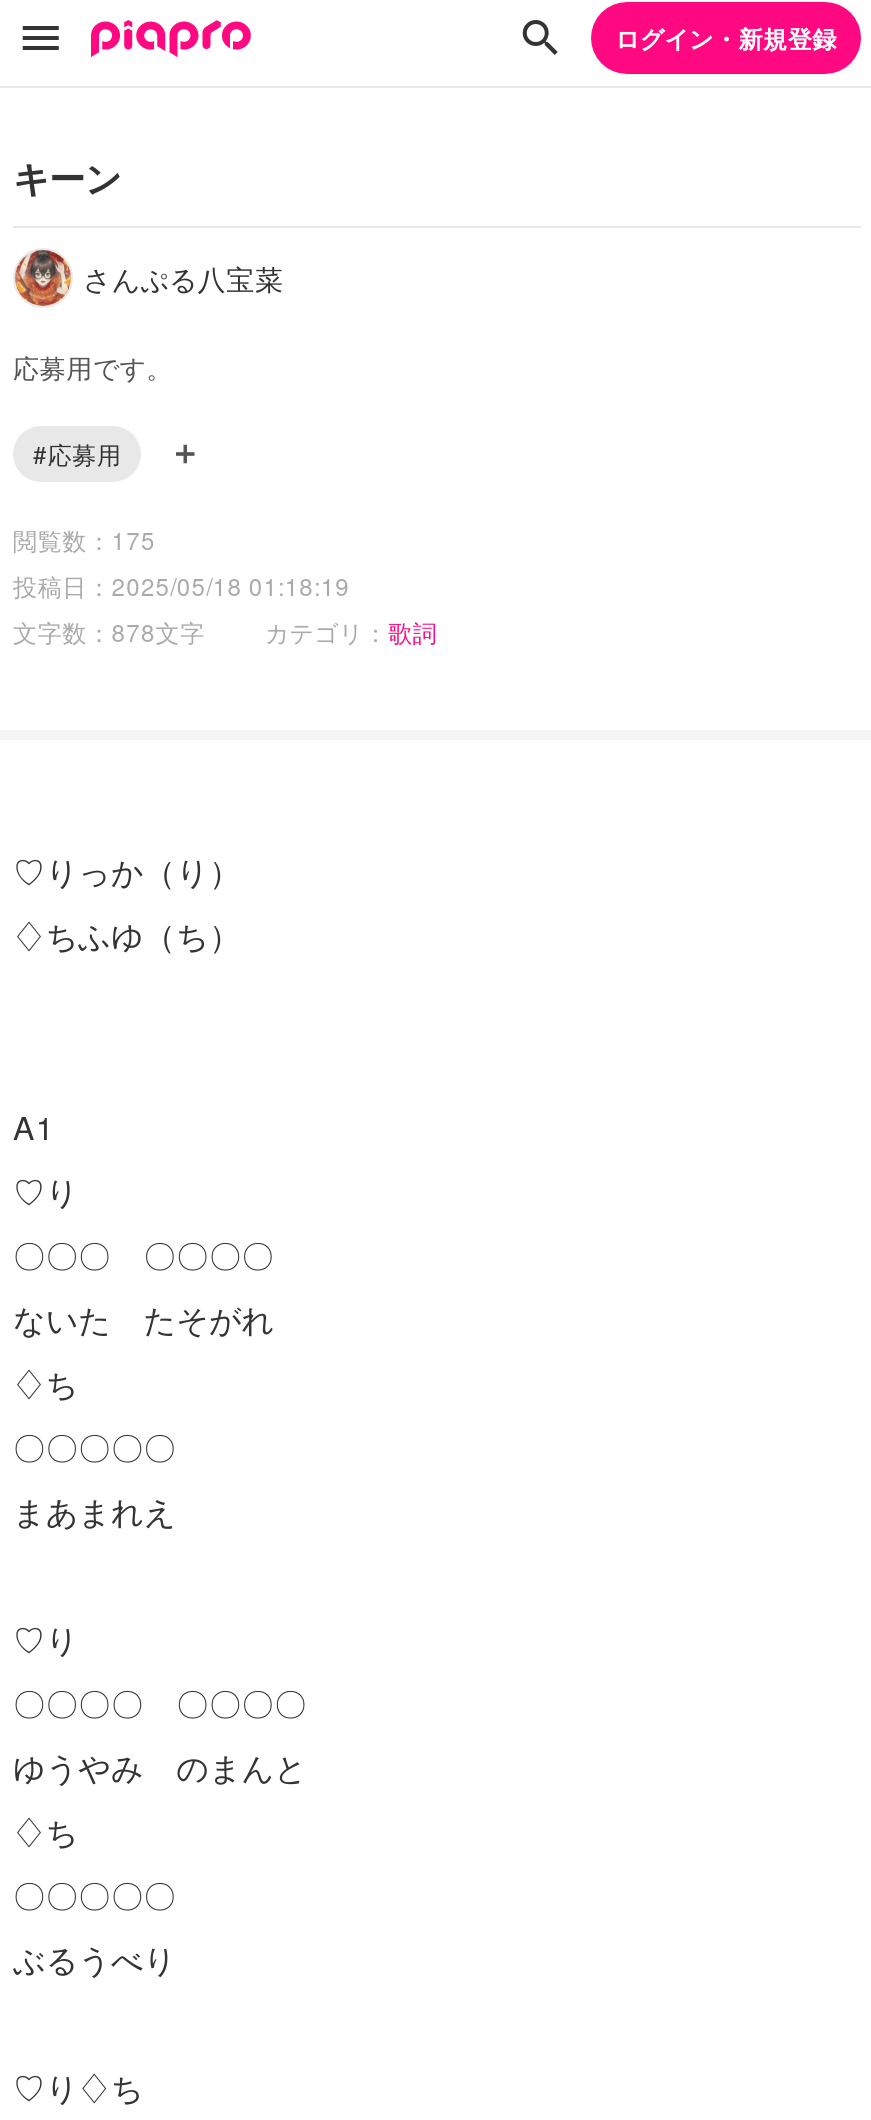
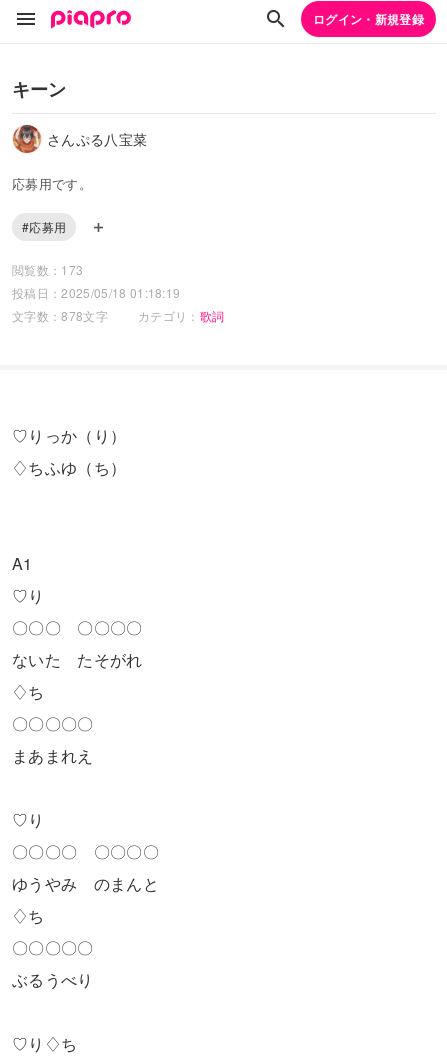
[13,522,156,556] 閲覧数：175 -> [12,261,83,278] 閲覧数：173

